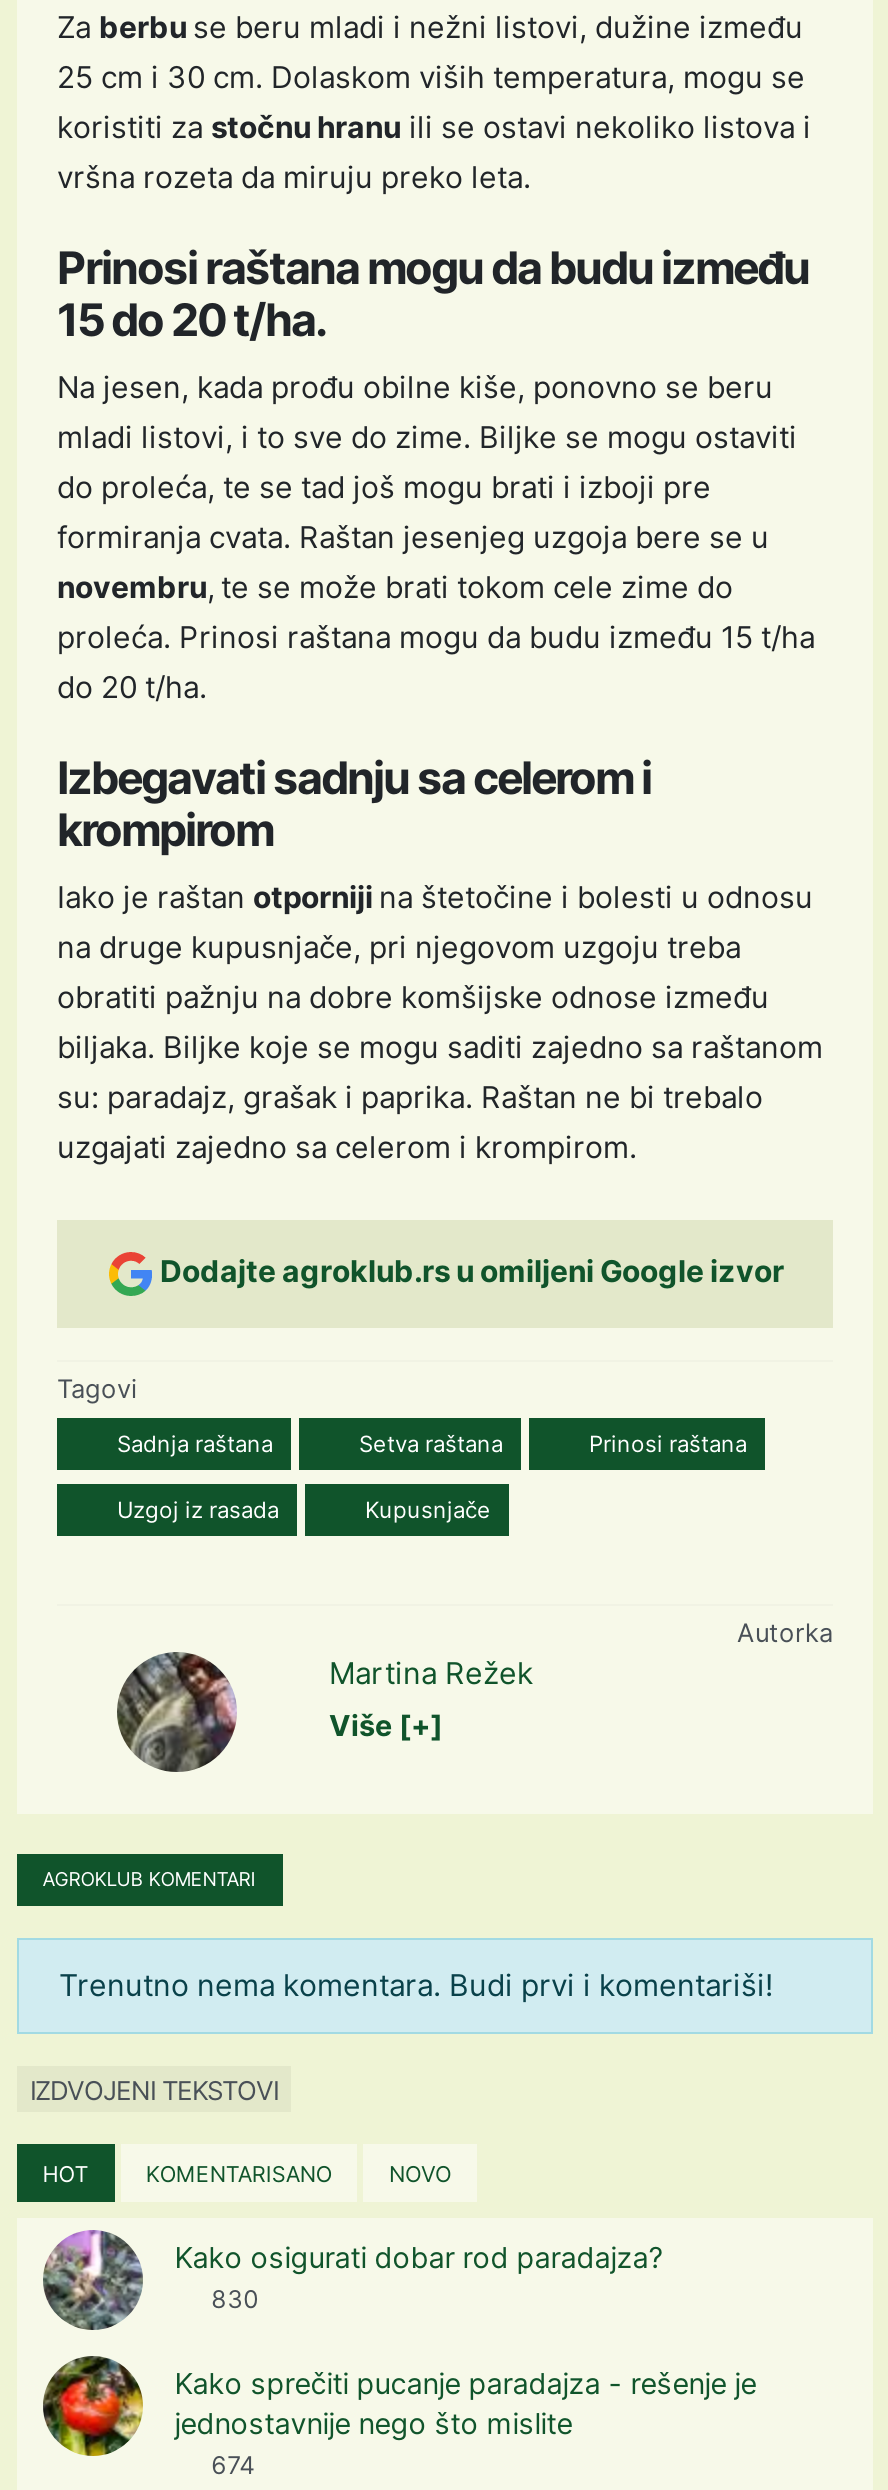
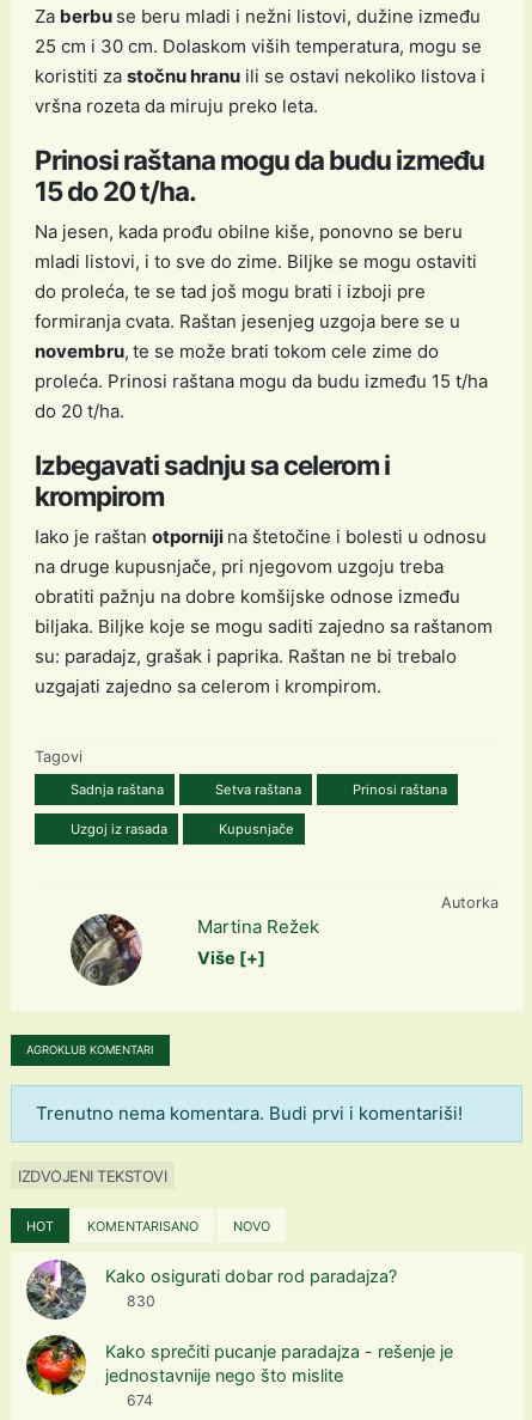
[160,1252,784,1290] Dodajte agroklub.rs u omiljeni Google izvor -> none

